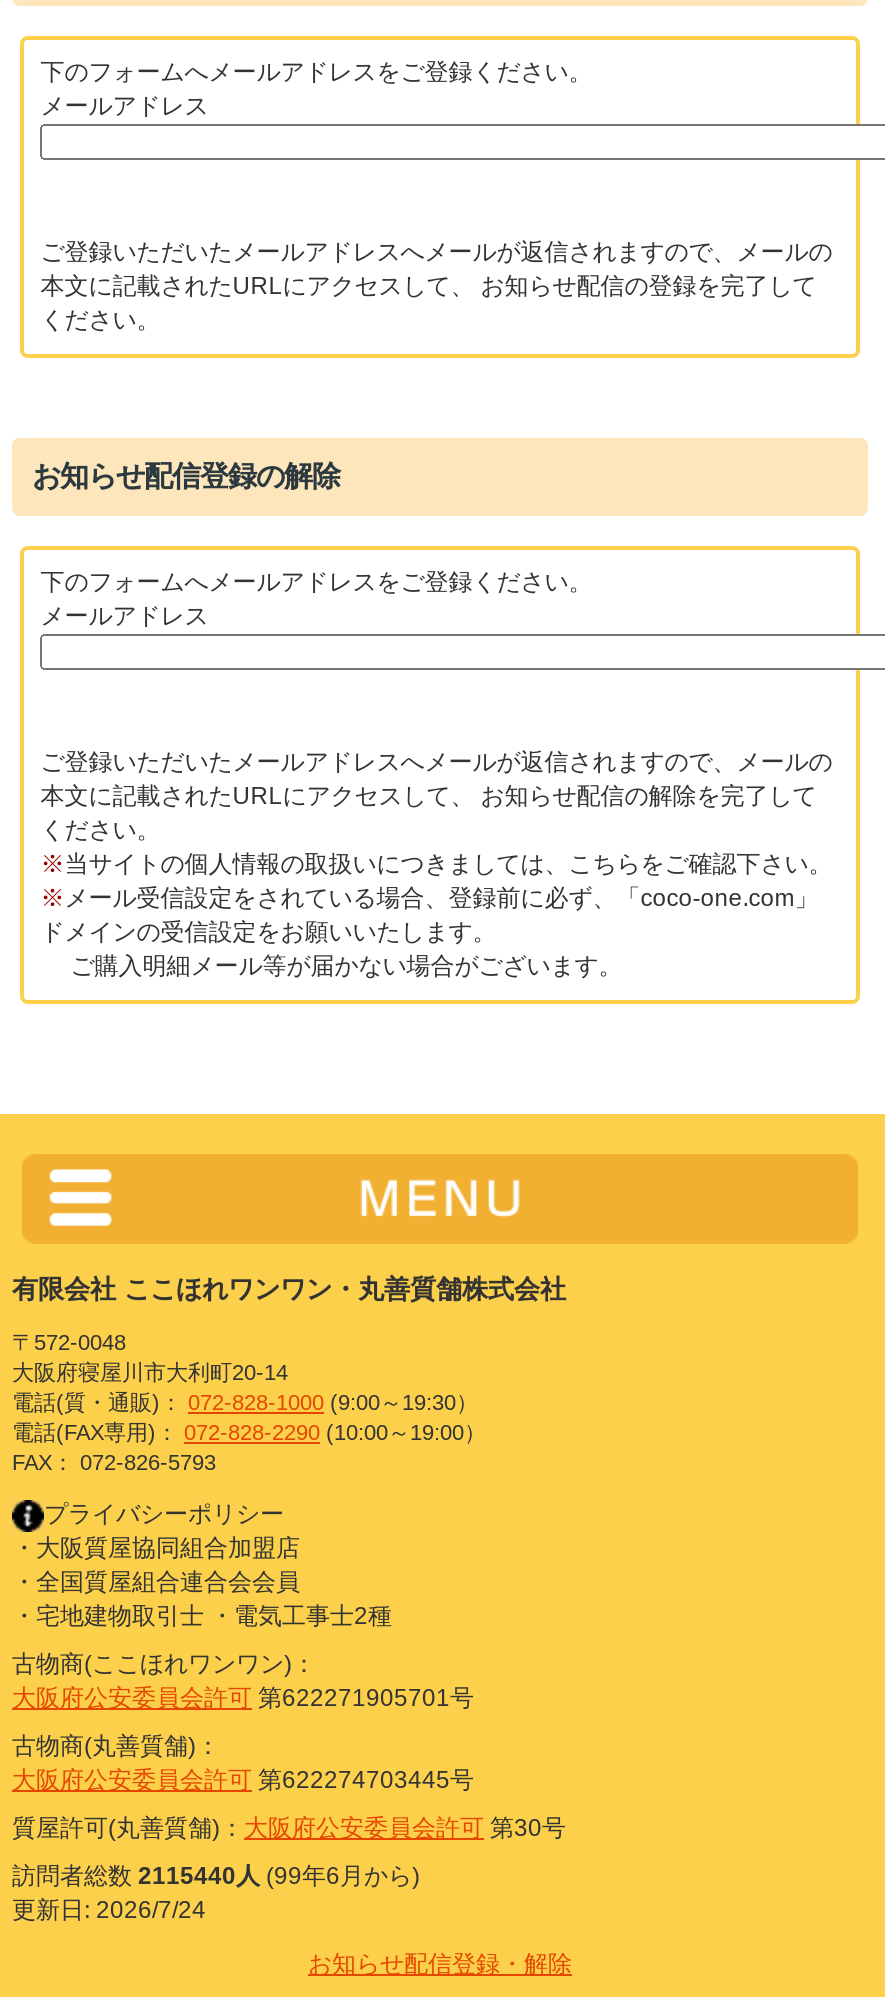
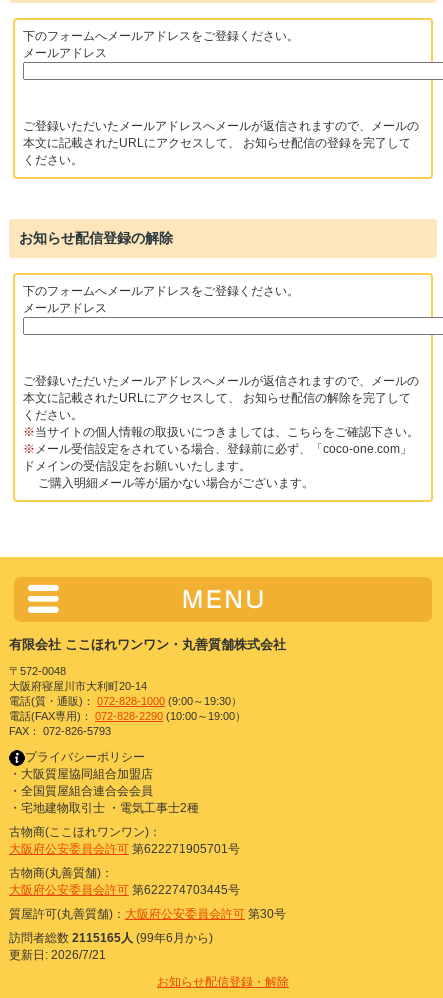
[12,1862,420,1890] 訪問者総数2115440人(99年6月から) -> [9,931,213,945] 訪問者総数2115165人(99年6月から)
[12,1896,206,1924] 更新日: 2026/7/24 -> [9,948,106,962] 更新日: 2026/7/21

